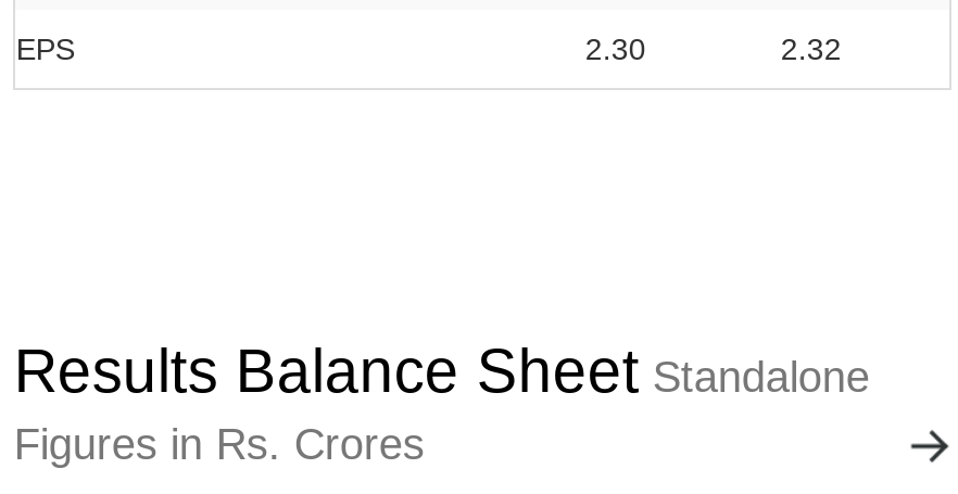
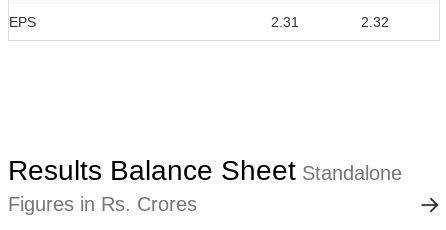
[585,31,646,66] 2.30 -> [271,14,299,30] 2.31

